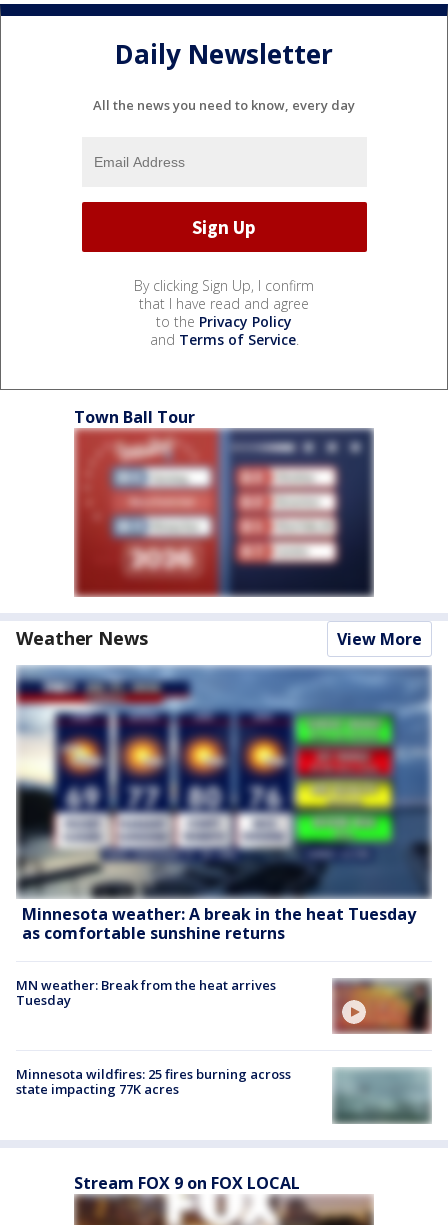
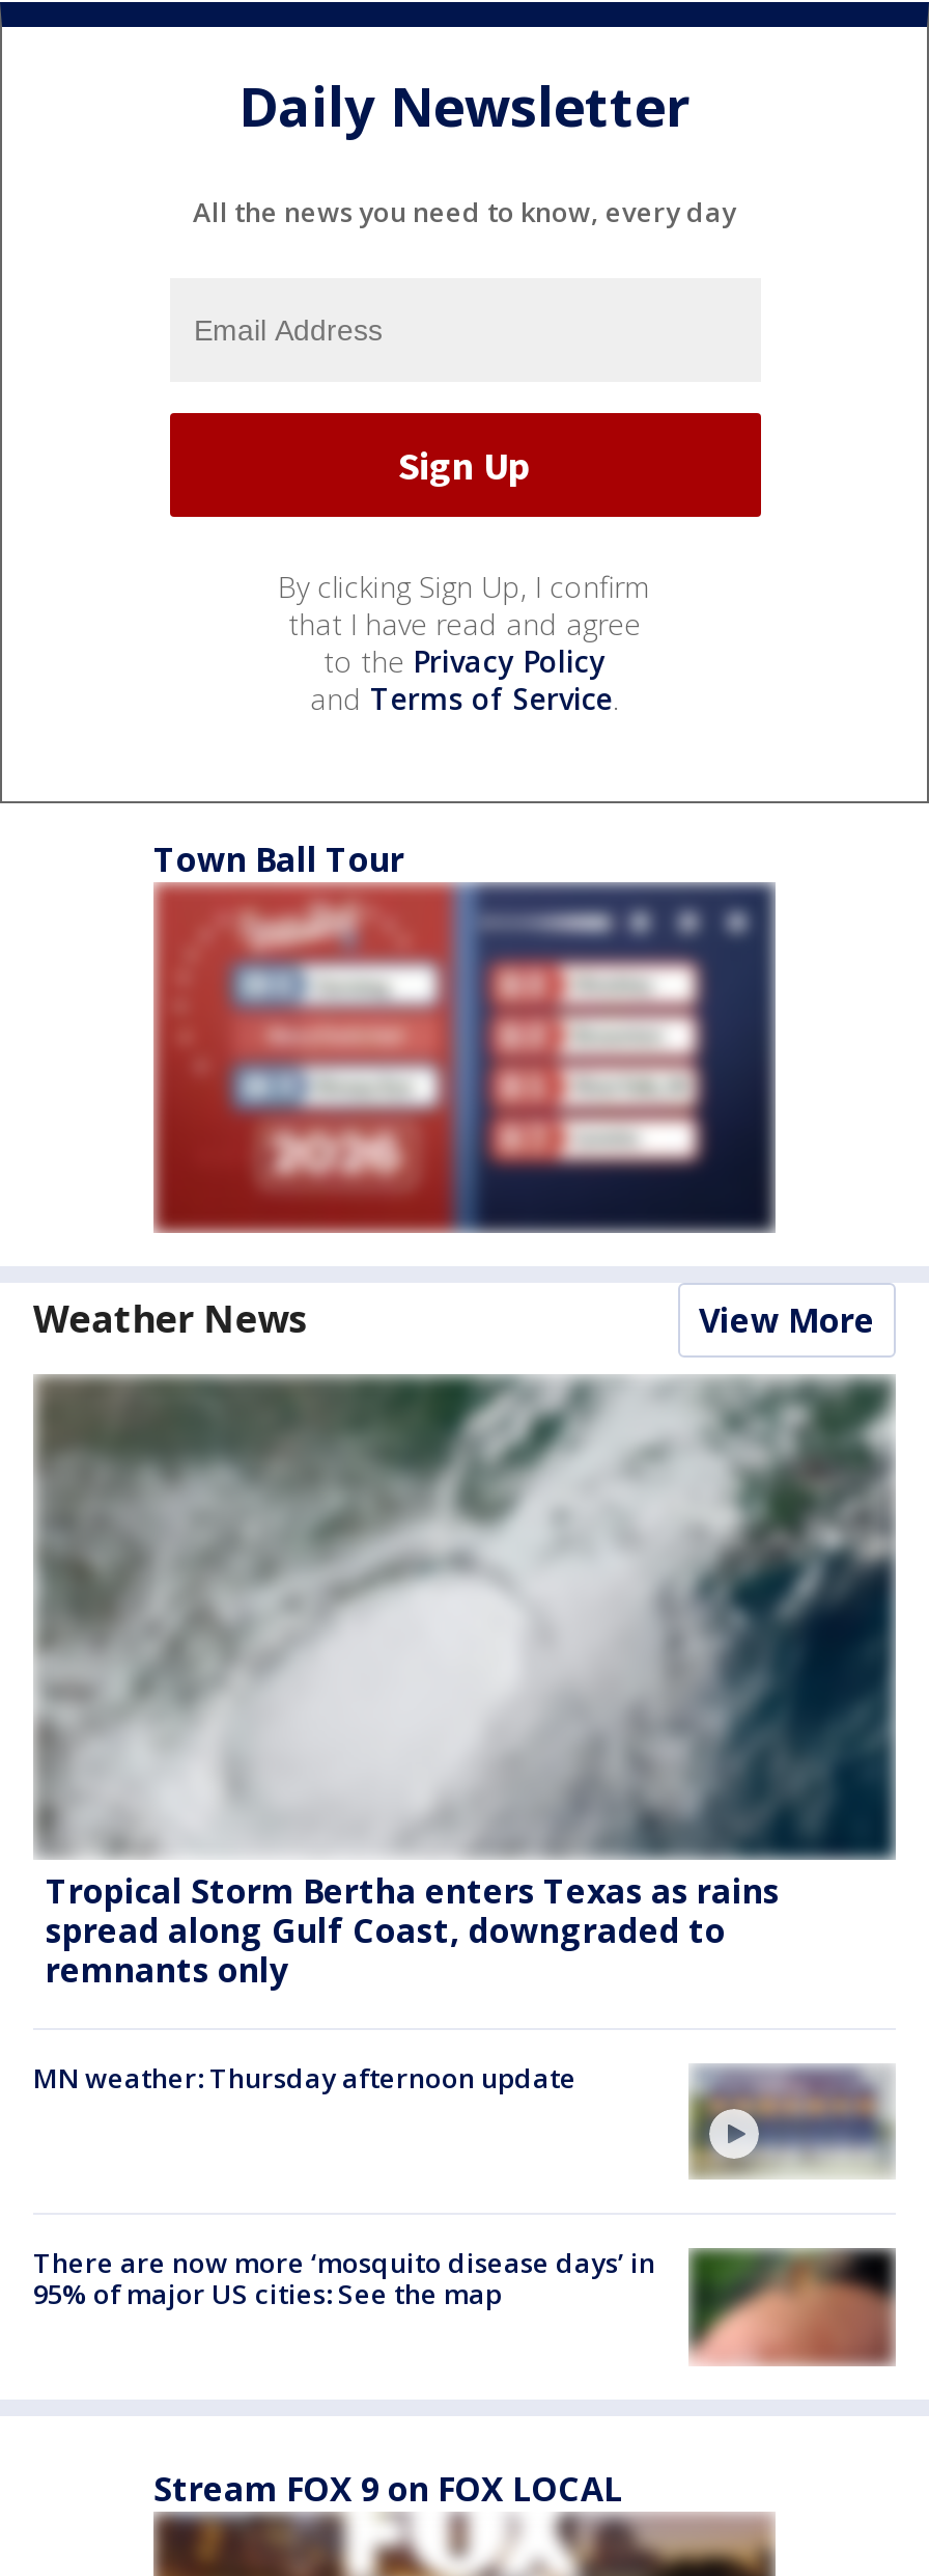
[16,665,432,944] [image] | Minnesota weather: A break in the heat Tuesday | as comfortable sunshine returns -> [33,1374,894,1993] [image] | Tropical Storm Bertha enters Texas as rains | spread along Gulf Coast, downgraded to | remnants only
[16,976,276,1009] MN weather: Break from the heat arrives | Tuesday -> [33,2059,576,2097] MN weather: Thursday afternoon update
[333,979,432,1034] [image] -> [691,2067,894,2177] [image]
[16,1065,291,1098] Minnesota wildfires: 25 fires burning across | state impacting 77K acres -> [33,2245,655,2313] There are now more ‘mosquito disease days’ in | 95% of major US cities: See the map
[332,1068,431,1124] [image] -> [688,2248,896,2366] [image]

